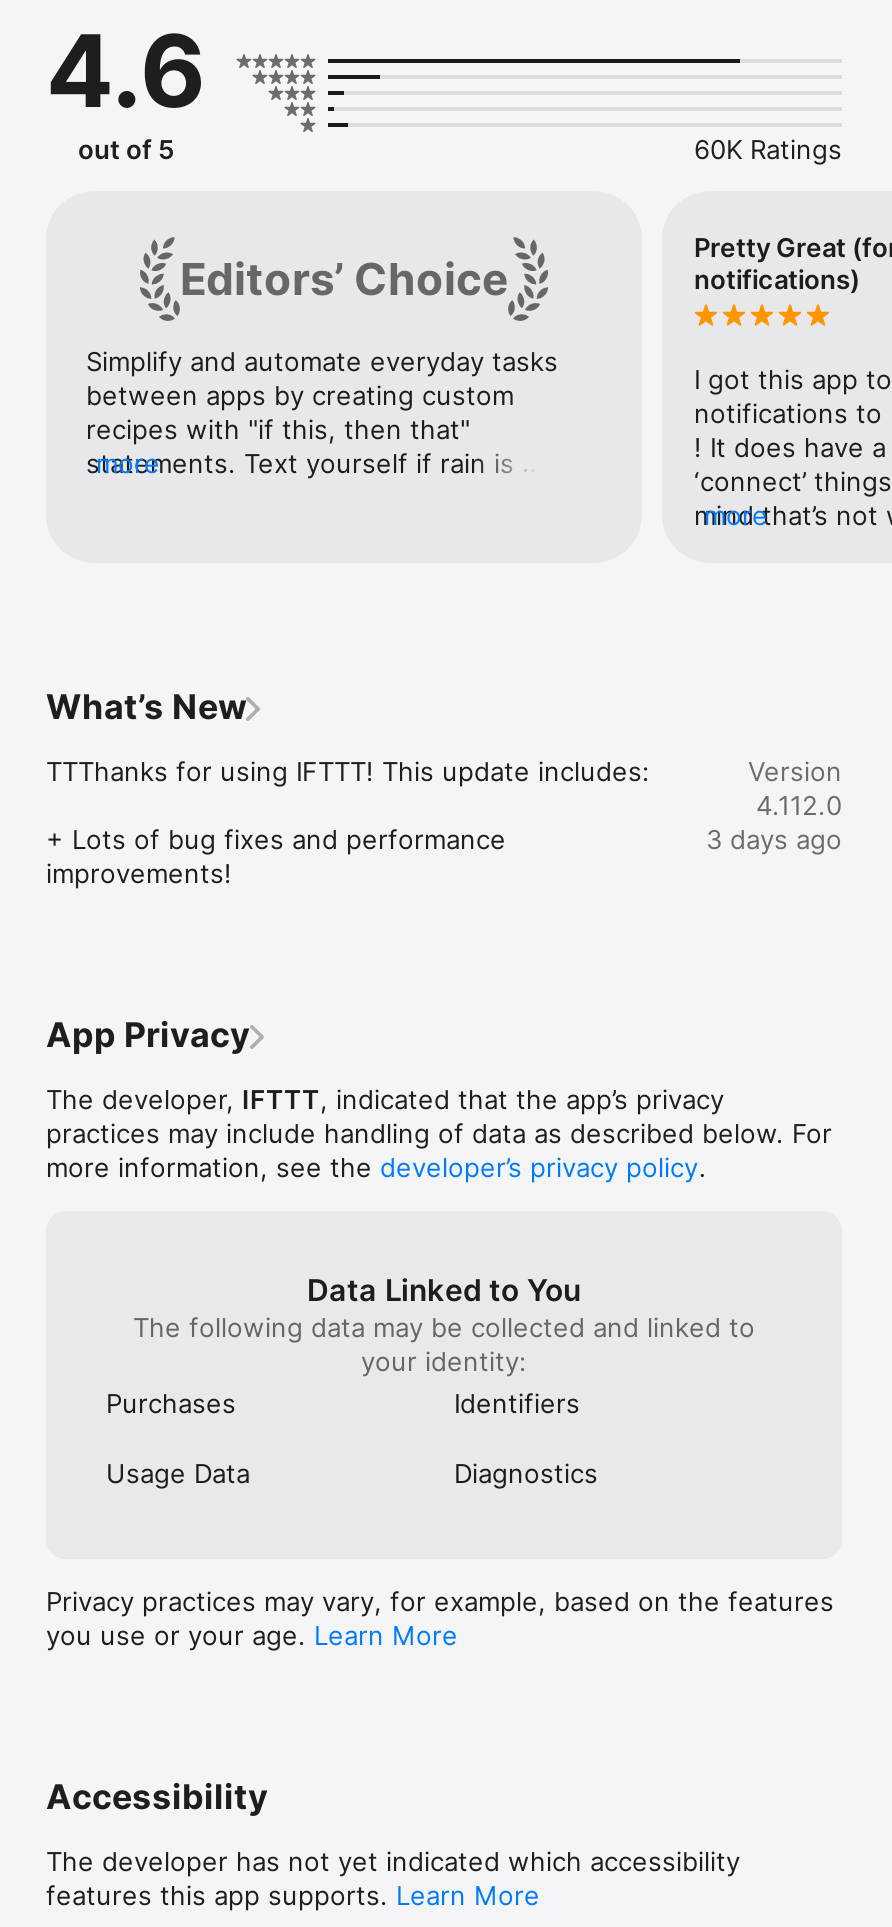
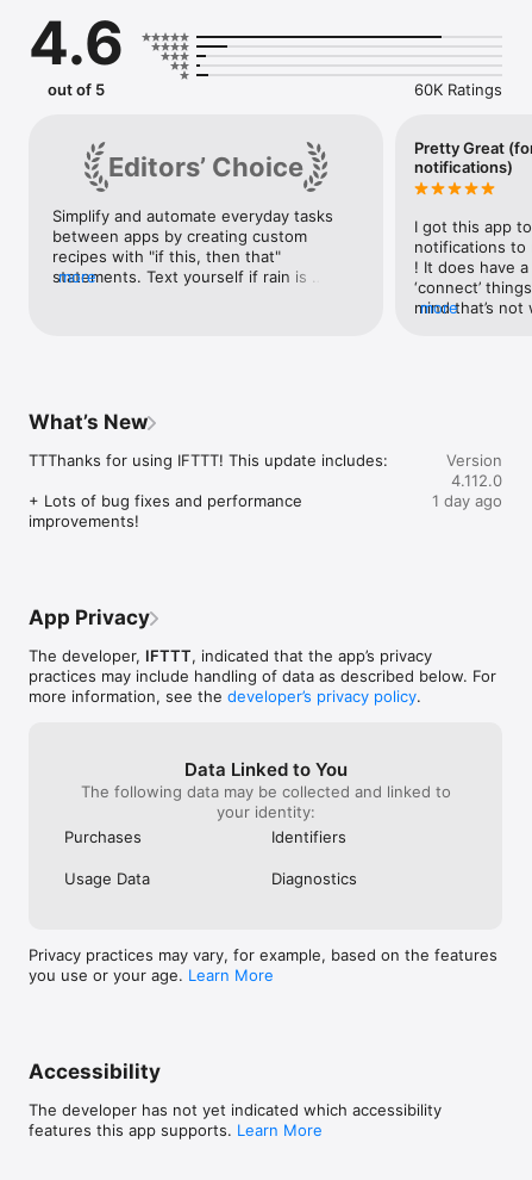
[706,823,842,855] 3 days ago -> [432,491,502,510] 1 day ago

